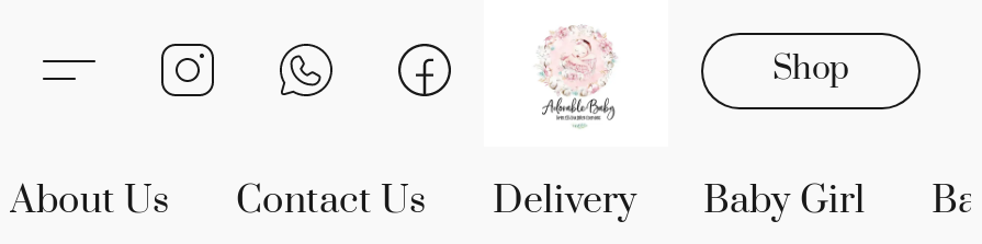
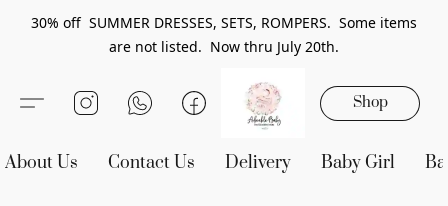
none -> [31,13,417,56] 30% off SUMMER DRESSES, SETS, ROMPERS. Some items | are not listed. Now thru July 20th.

